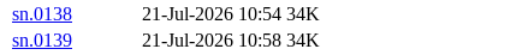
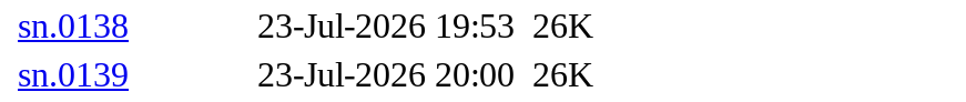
[142,4,320,24] 21-Jul-2026 10:54 34K -> [257,8,594,45] 23-Jul-2026 19:53 26K
[142,30,320,51] 21-Jul-2026 10:58 34K -> [257,56,594,94] 23-Jul-2026 20:00 26K

